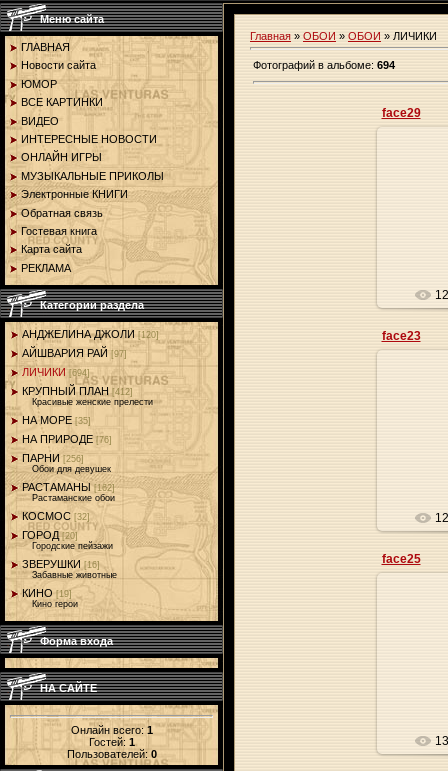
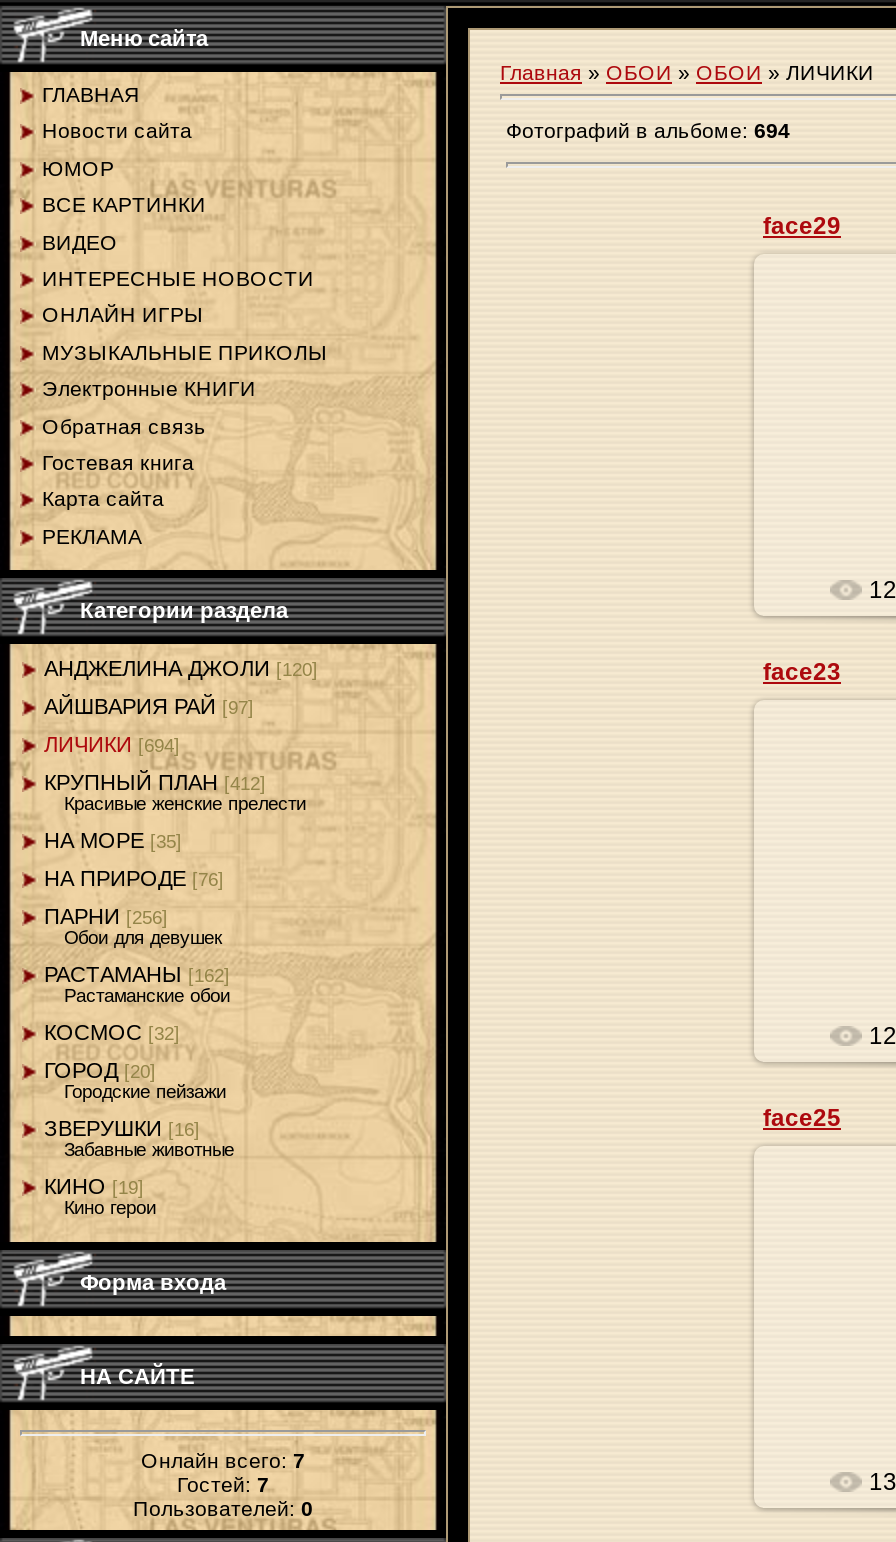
[70,724,152,736] Онлайн всего: 1 -> [141,1447,305,1471] Онлайн всего: 7
[88,736,134,748] Гостей: 1 -> [177,1471,269,1495] Гостей: 7

